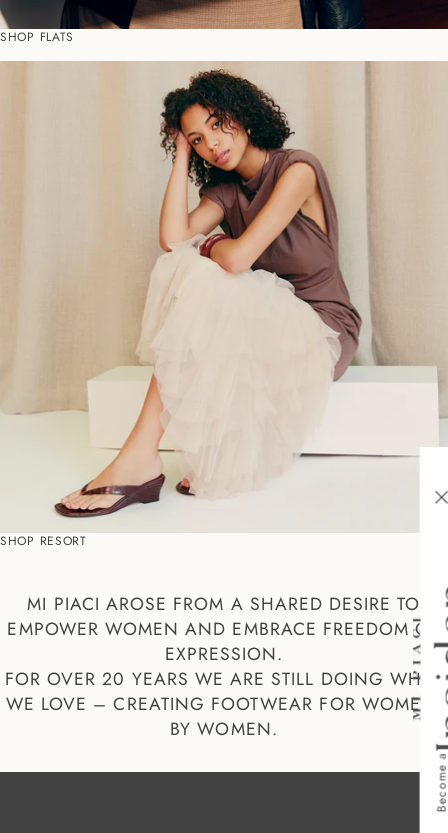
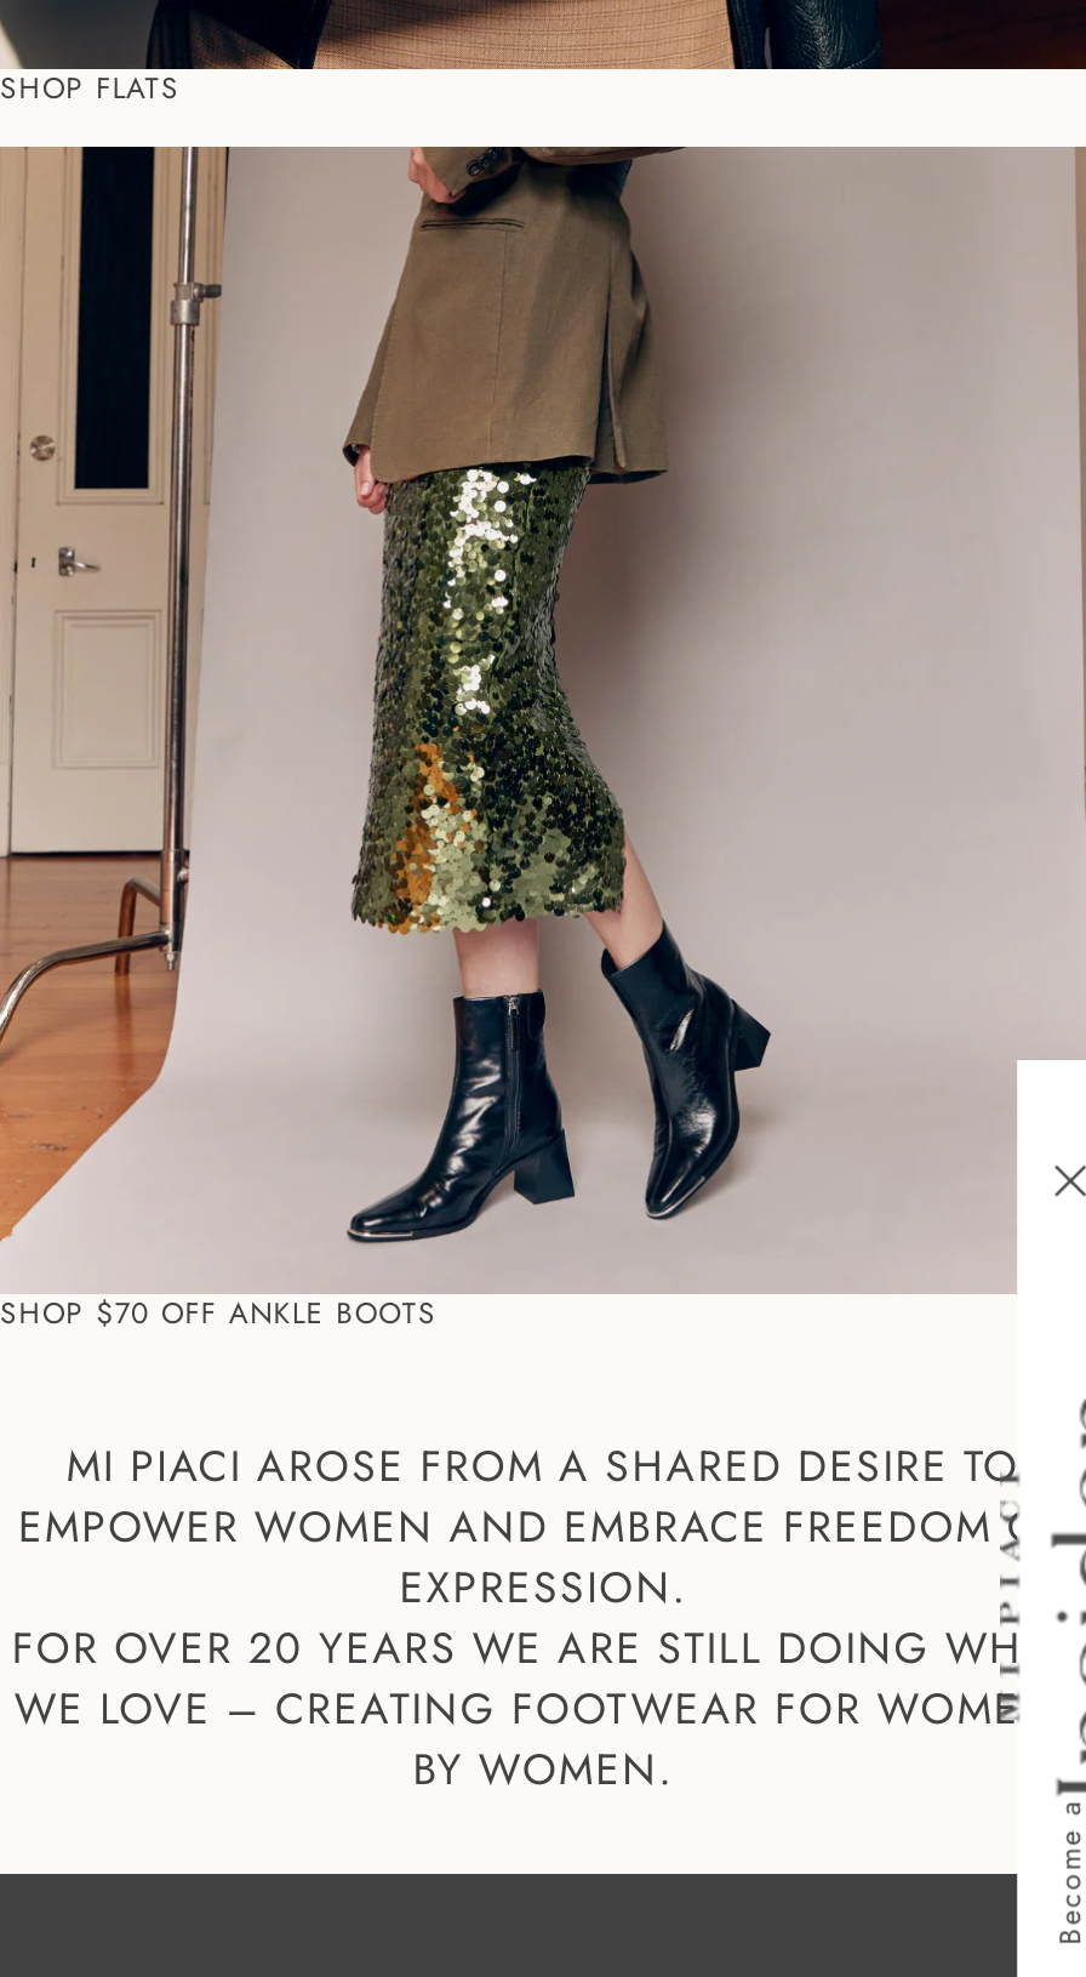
[0,60,445,550] [image] | SHOP RESORT -> [0,143,1079,1335] [image] | SHOP $70 OFF ANKLE BOOTS

